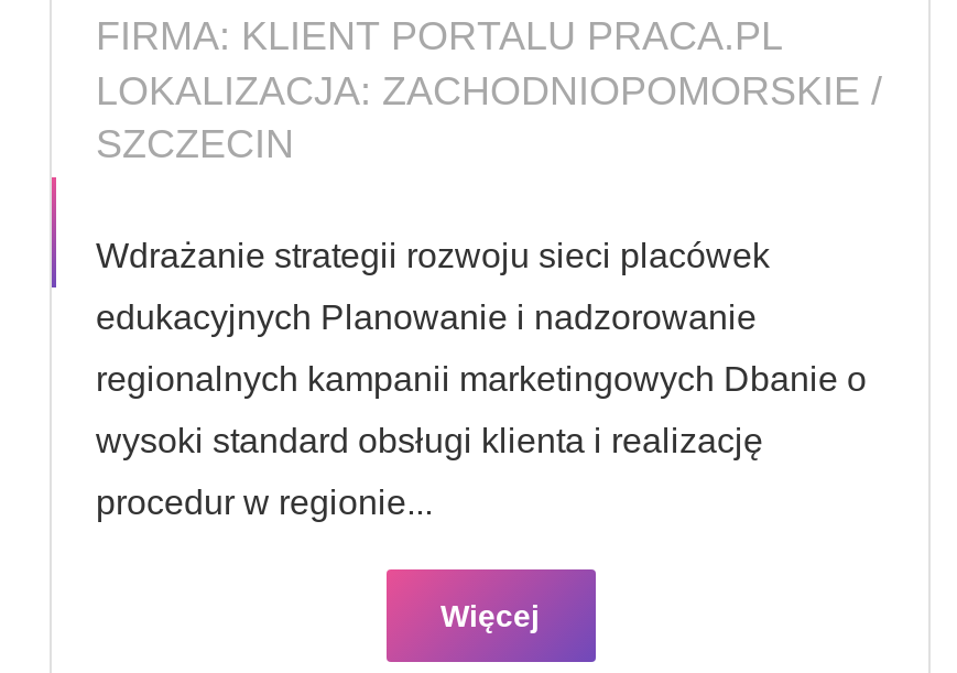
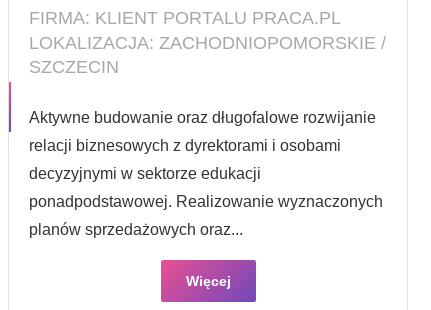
[96,237,770,274] Wdrażanie strategii rozwoju sieci placówek -> [29,109,376,126] Aktywne budowanie oraz długofalowe rozwijanie
[96,298,757,336] edukacyjnych Planowanie i nadzorowanie -> [29,137,341,154] relacji biznesowych z dyrektorami i osobami
[96,360,867,398] regionalnych kampanii marketingowych Dbanie o -> [29,165,261,182] decyzyjnymi w sektorze edukacji
[96,422,763,459] wysoki standard obsługi klienta i realizację -> [29,193,383,210] ponadpodstawowej. Realizowanie wyznaczonych
[96,484,433,521] procedur w regionie... -> [29,221,243,238] planów sprzedażowych oraz...

